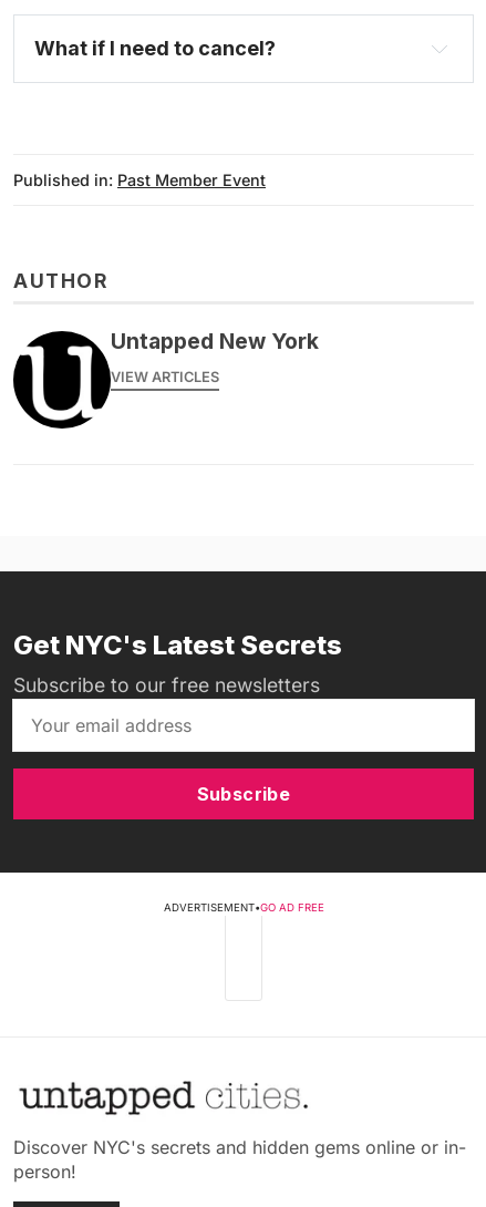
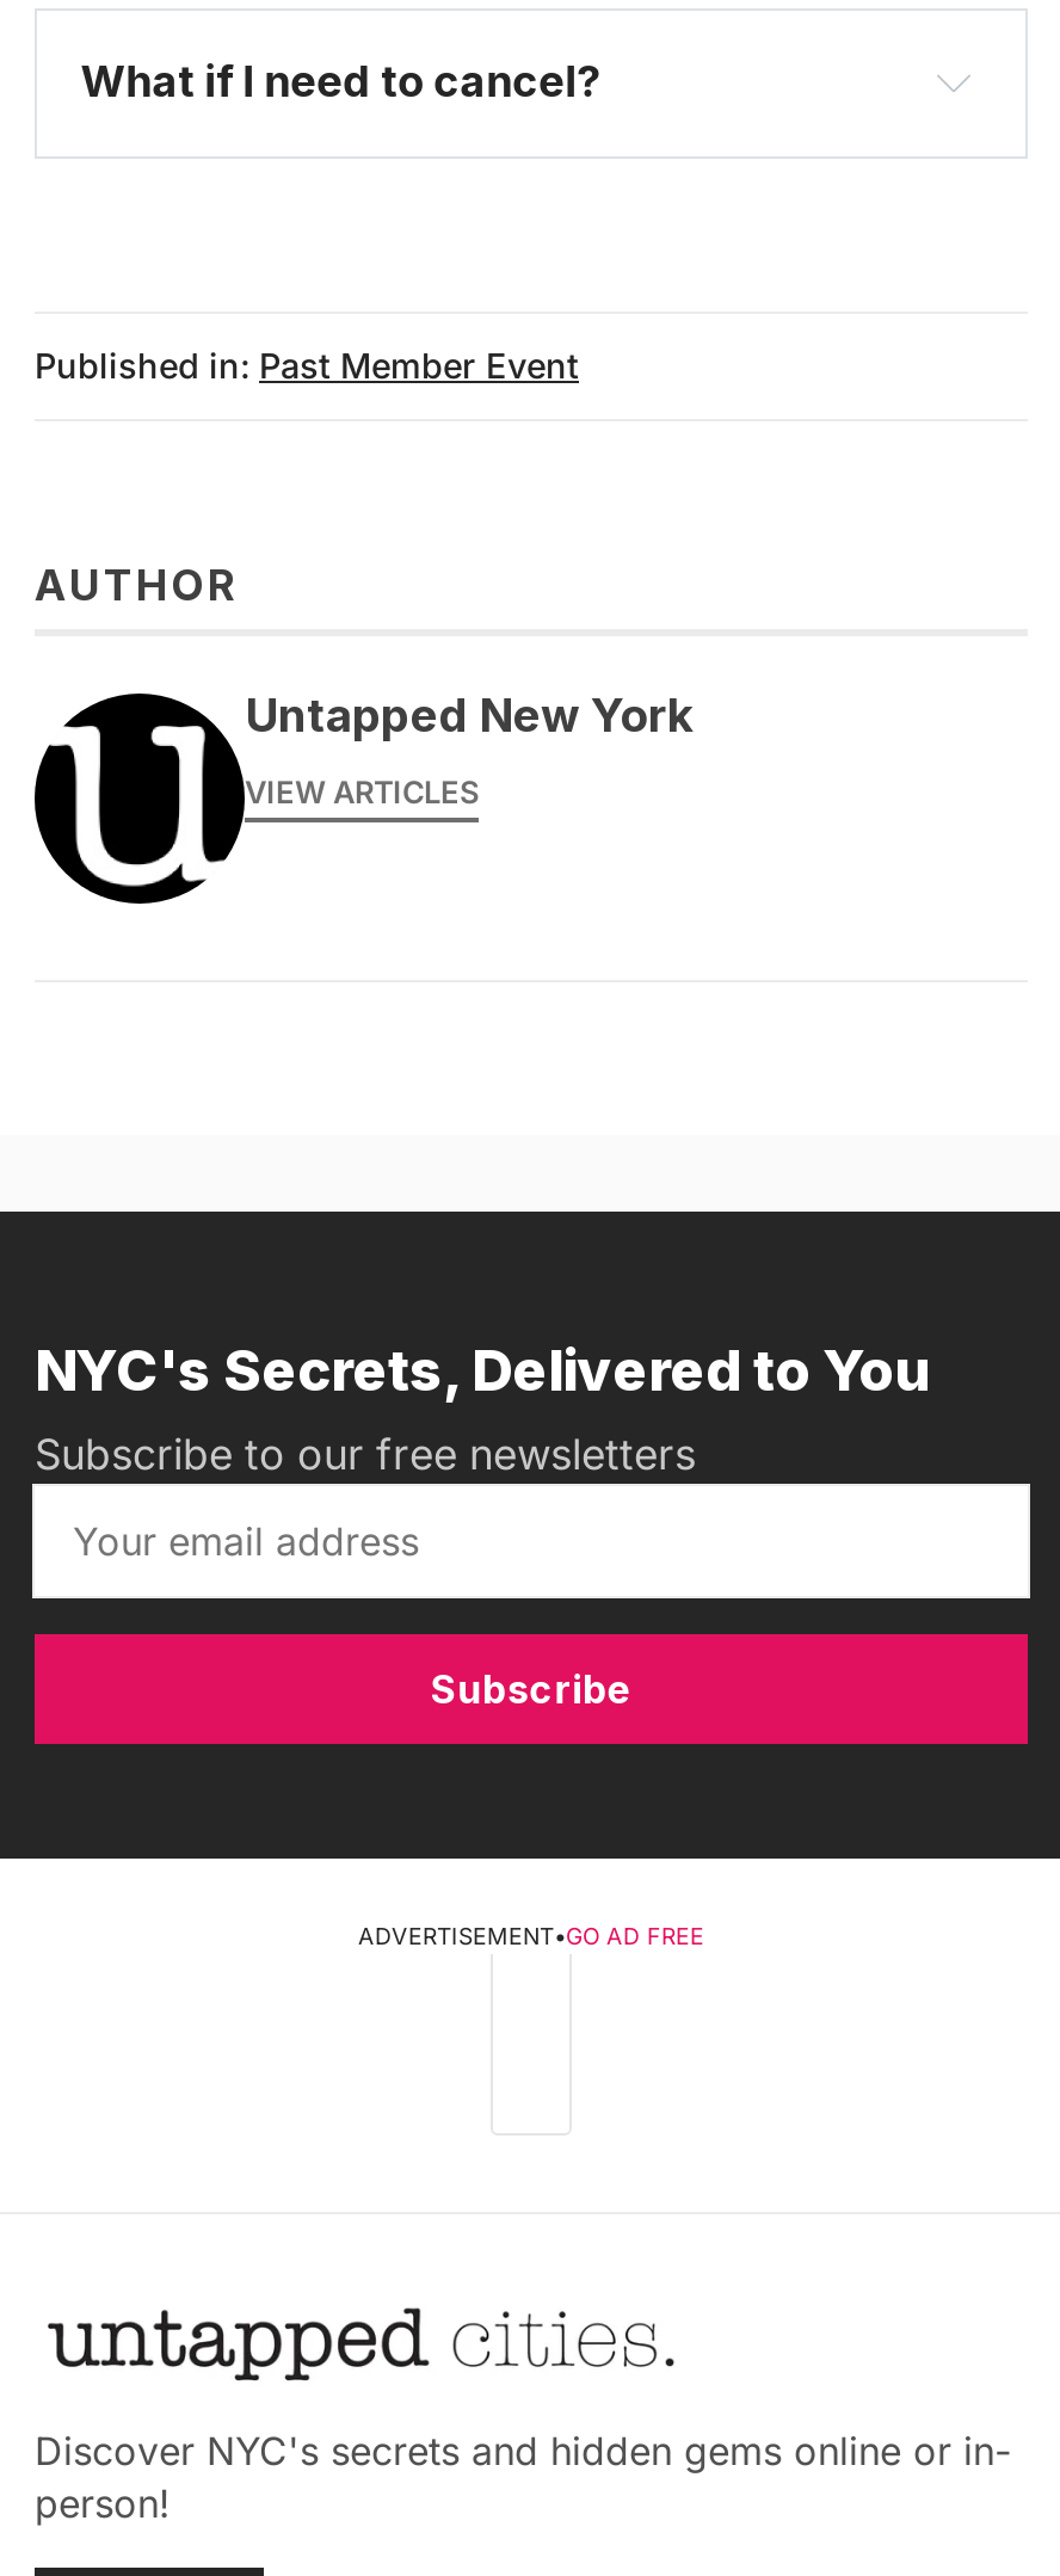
[13,629,342,662] Get NYC's Latest Secrets -> [35,1335,927,1404] NYC's Secrets, Delivered to You

